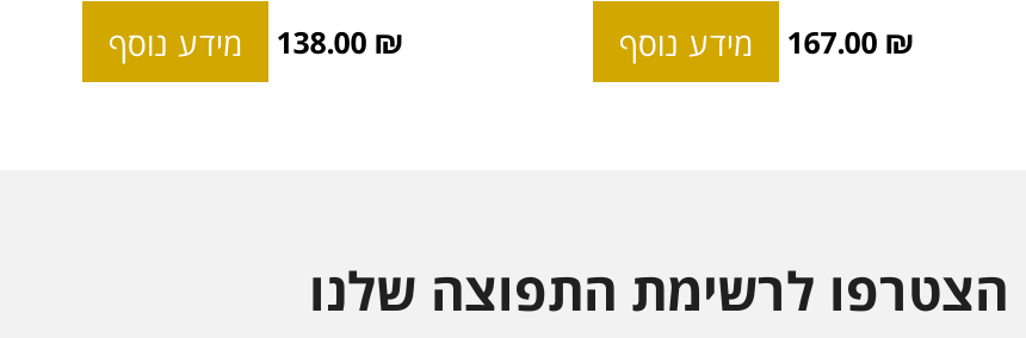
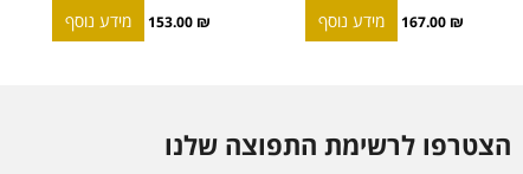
[109,19,403,64] 138.00 ₪ מידע נוסף -> [65,9,211,32] 153.00 ₪ מידע נוסף

